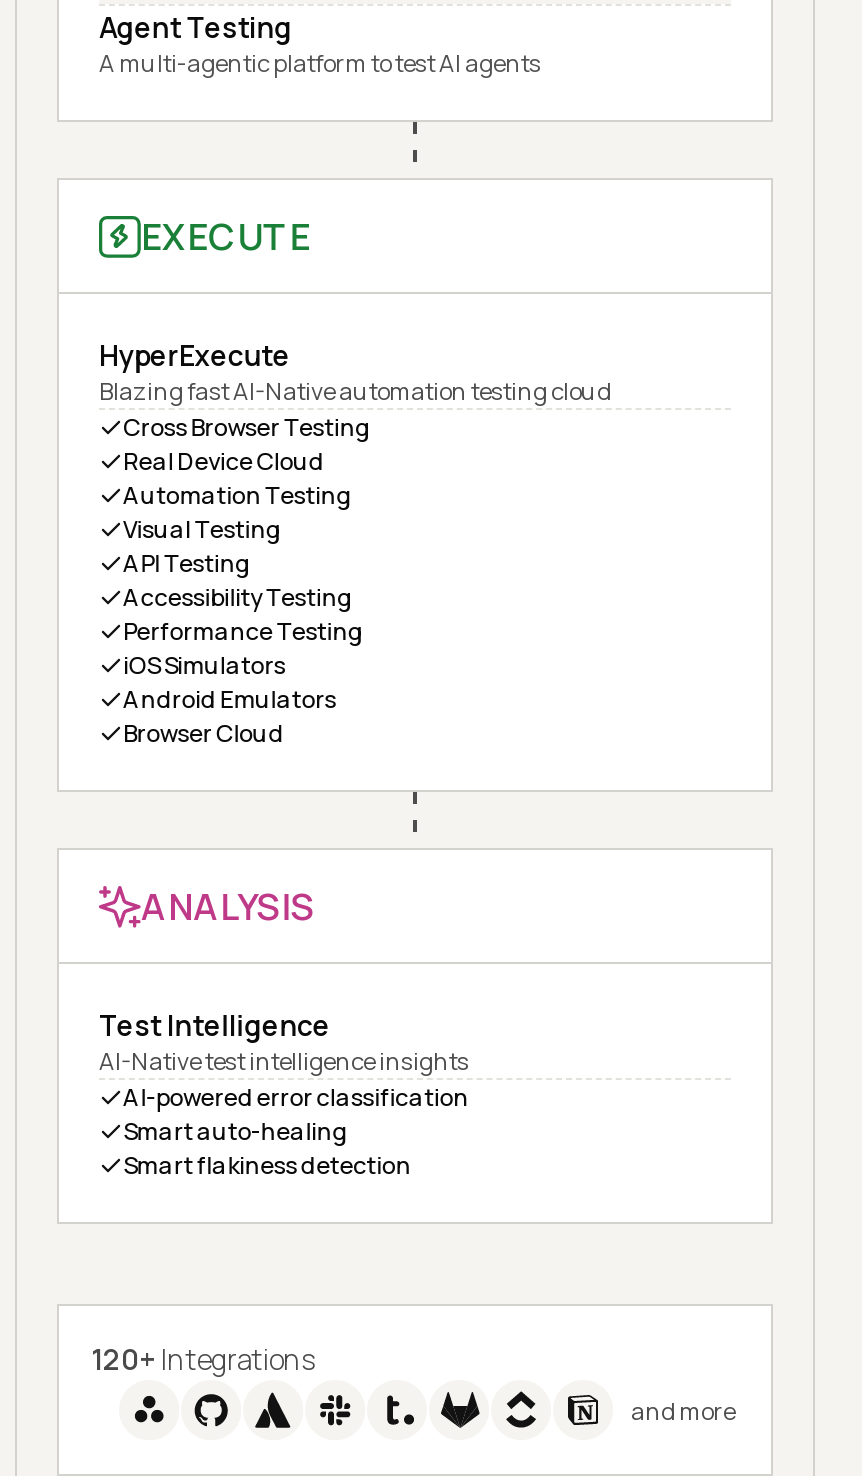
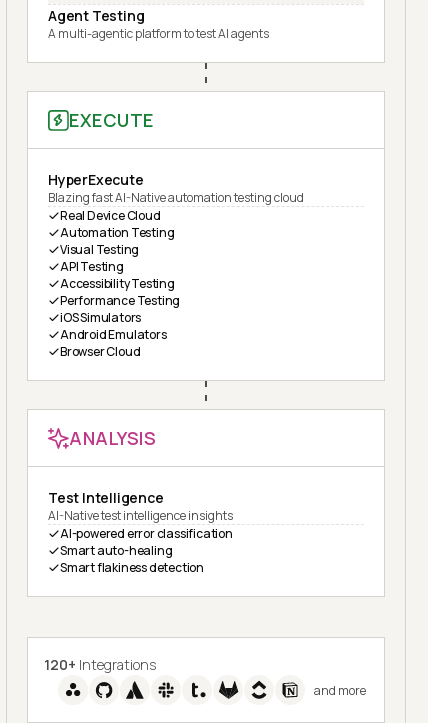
[123,410,371,444] Cross Browser Testing -> none

